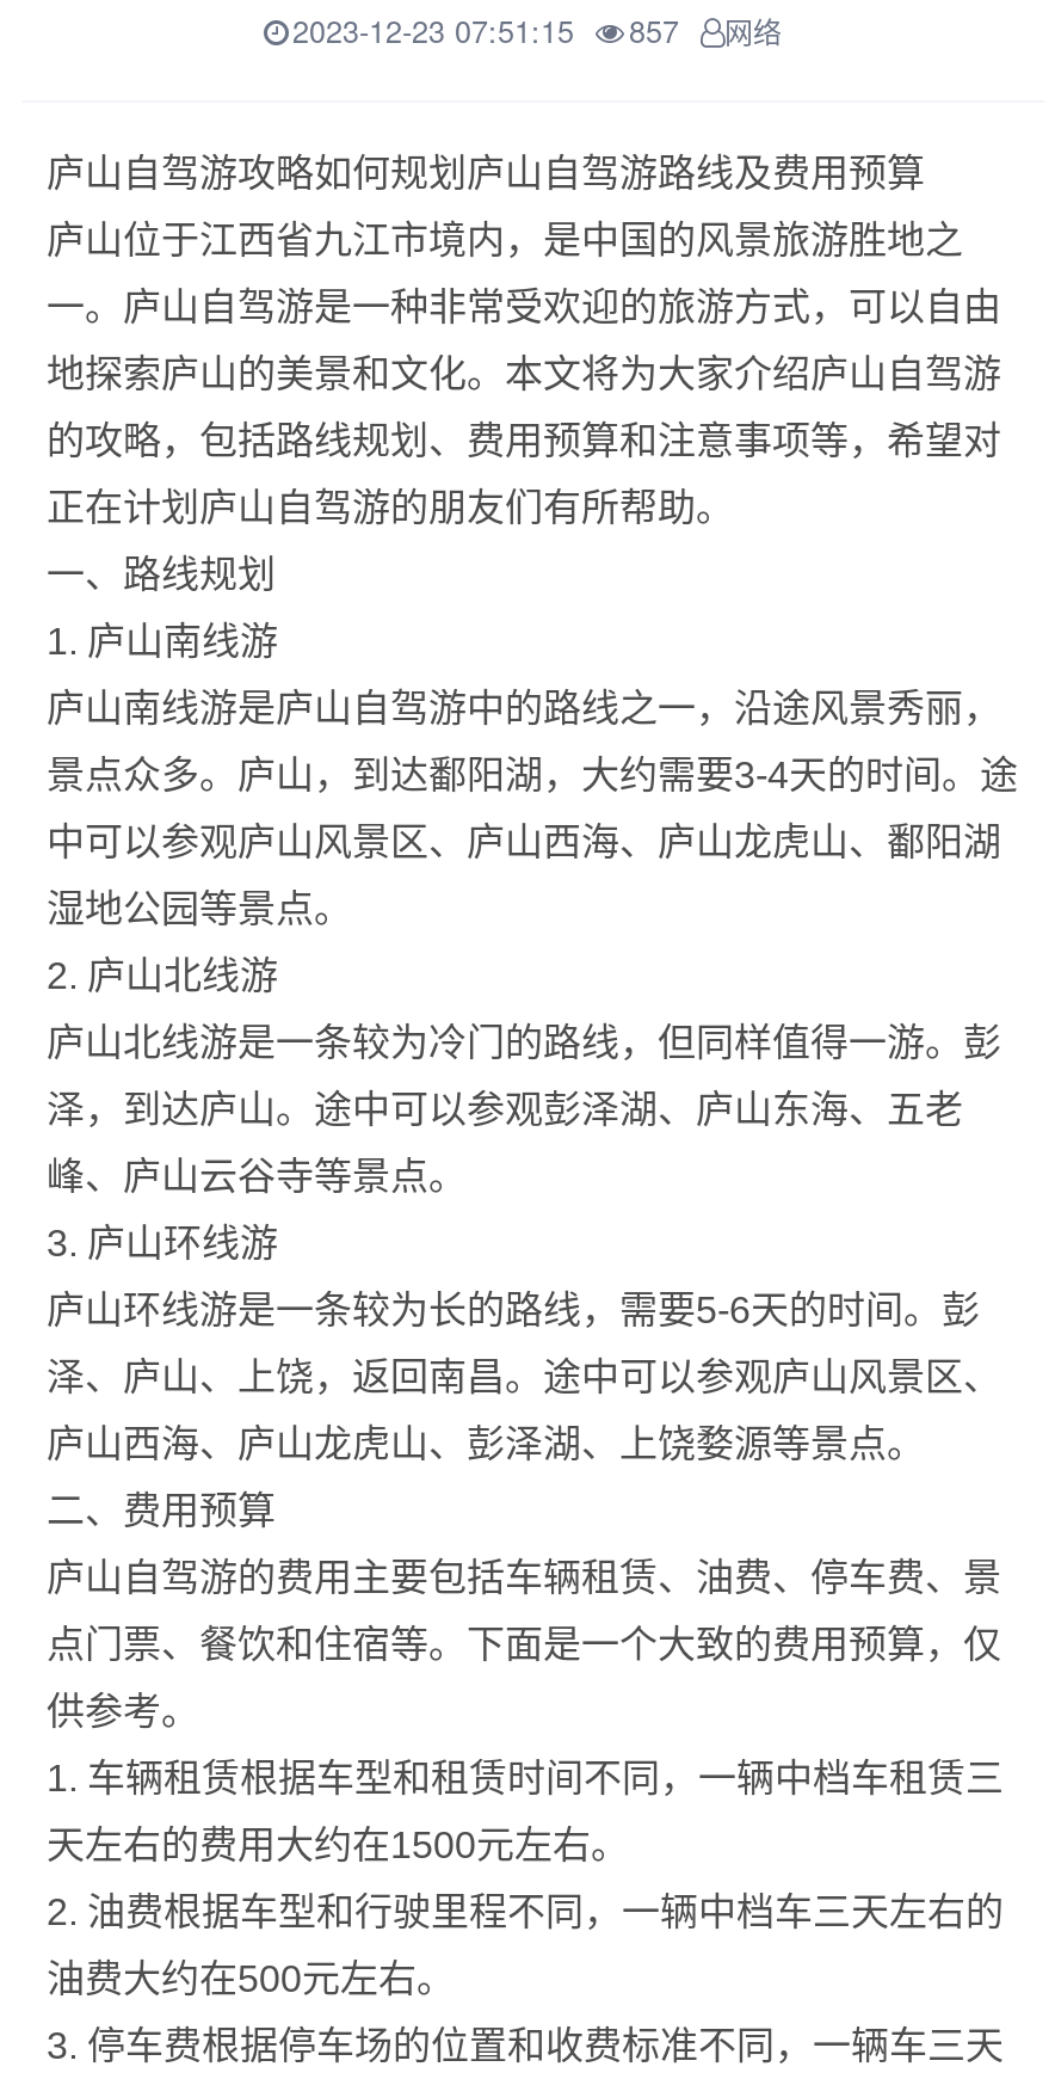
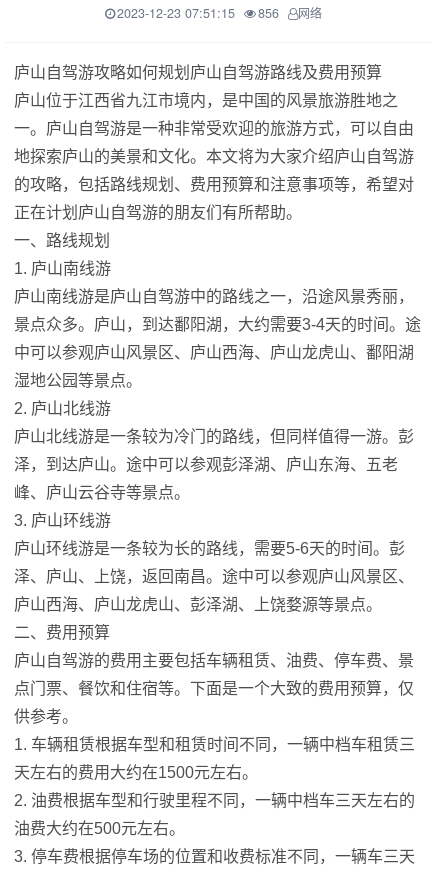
[292,10,782,53] 2023-12-23 07:51:15 857 网络 -> [117,4,322,22] 2023-12-23 07:51:15 856 网络

